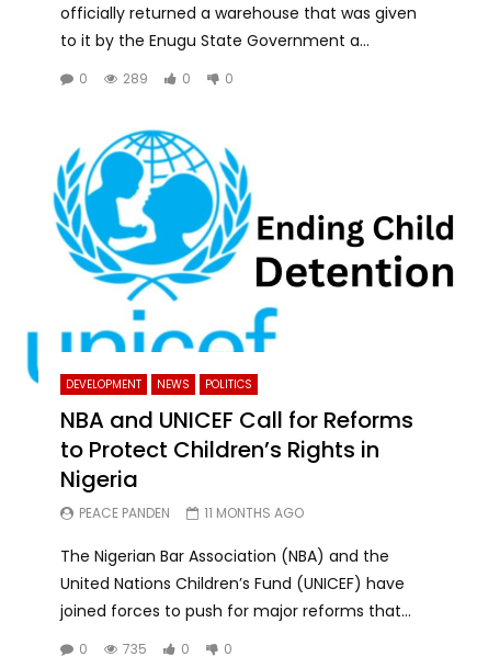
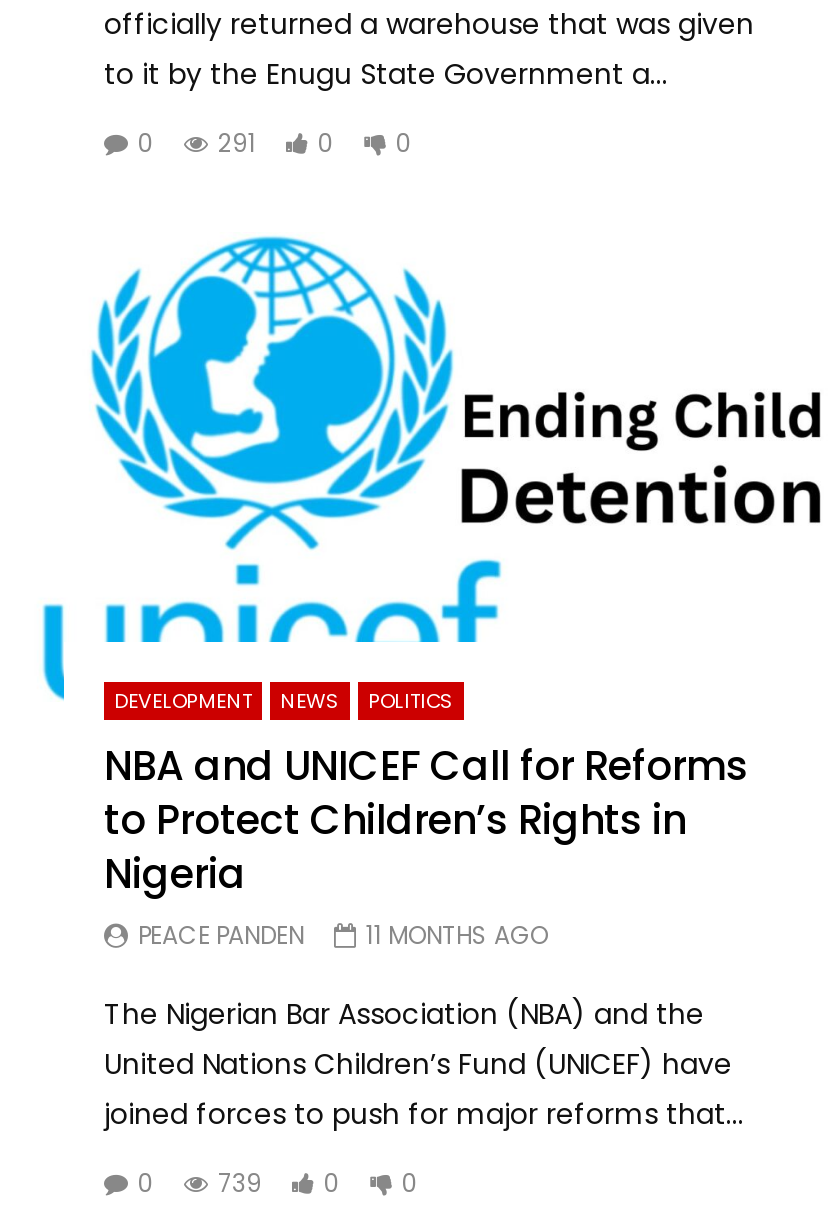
[79,69,234,88] 0 289 0 0 -> [138,126,412,160] 0 291 0 0
[79,640,232,658] 0 735 0 0 -> [138,1166,418,1200] 0 739 0 0

